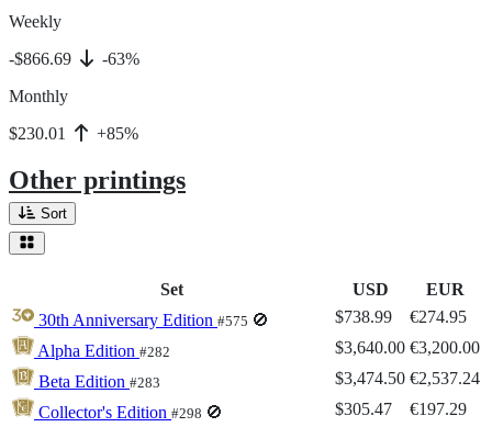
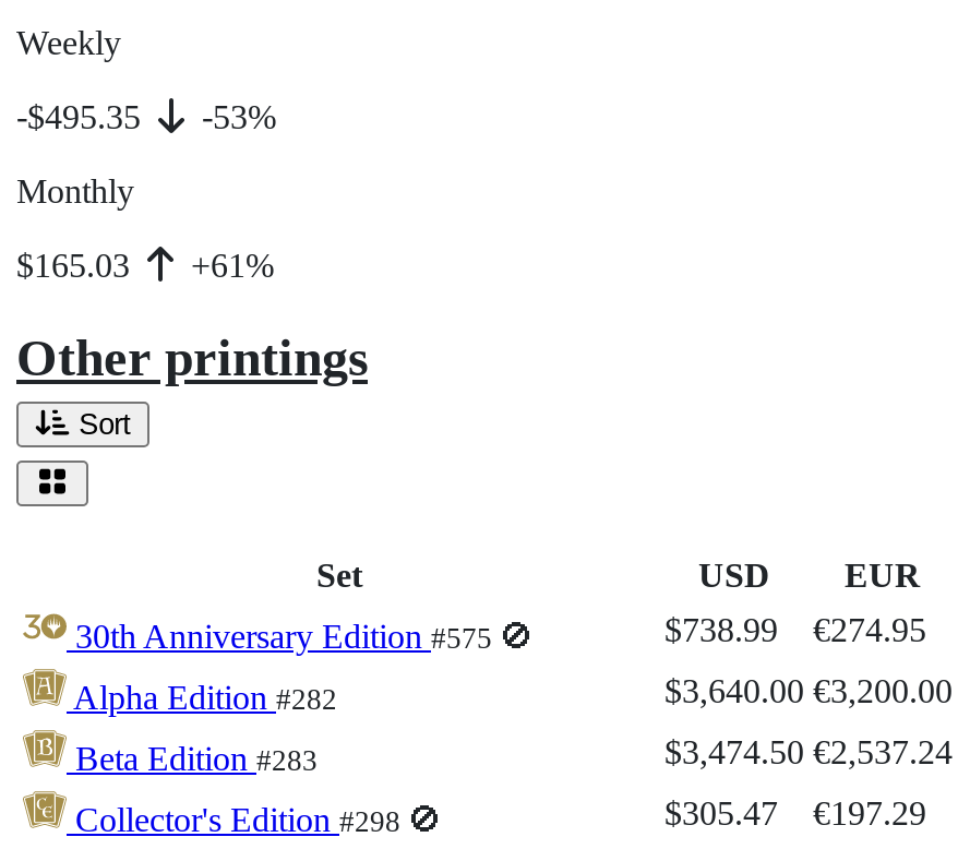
[9,49,76,68] -$866.69 -> [16,98,149,135] -$495.35
[98,49,139,68] -63% -> [193,98,276,135] -53%
[9,124,70,142] $230.01 -> [16,246,139,283] $165.03
[92,124,138,142] +85% -> [182,246,274,283] +61%

